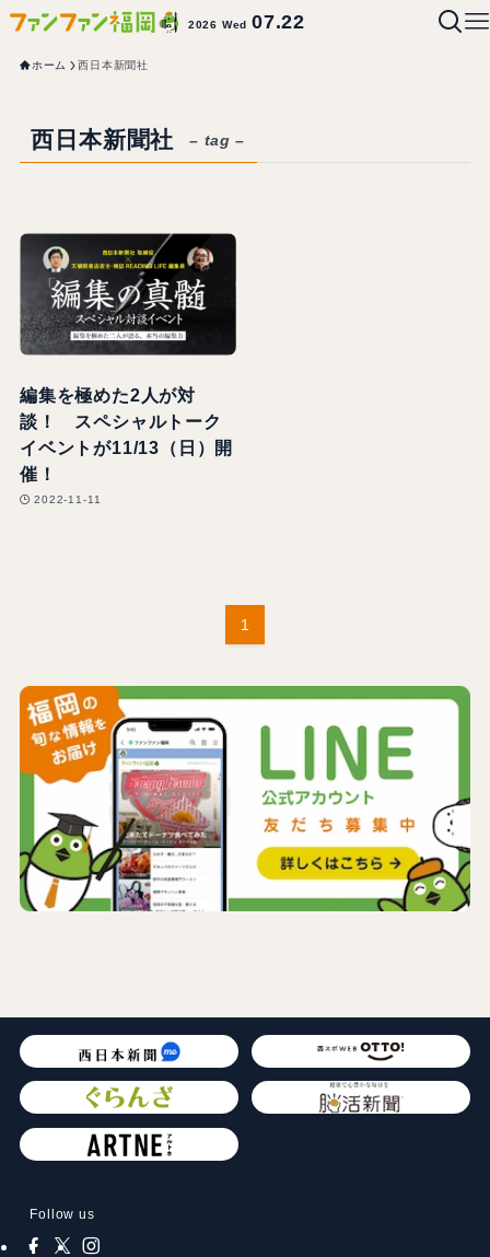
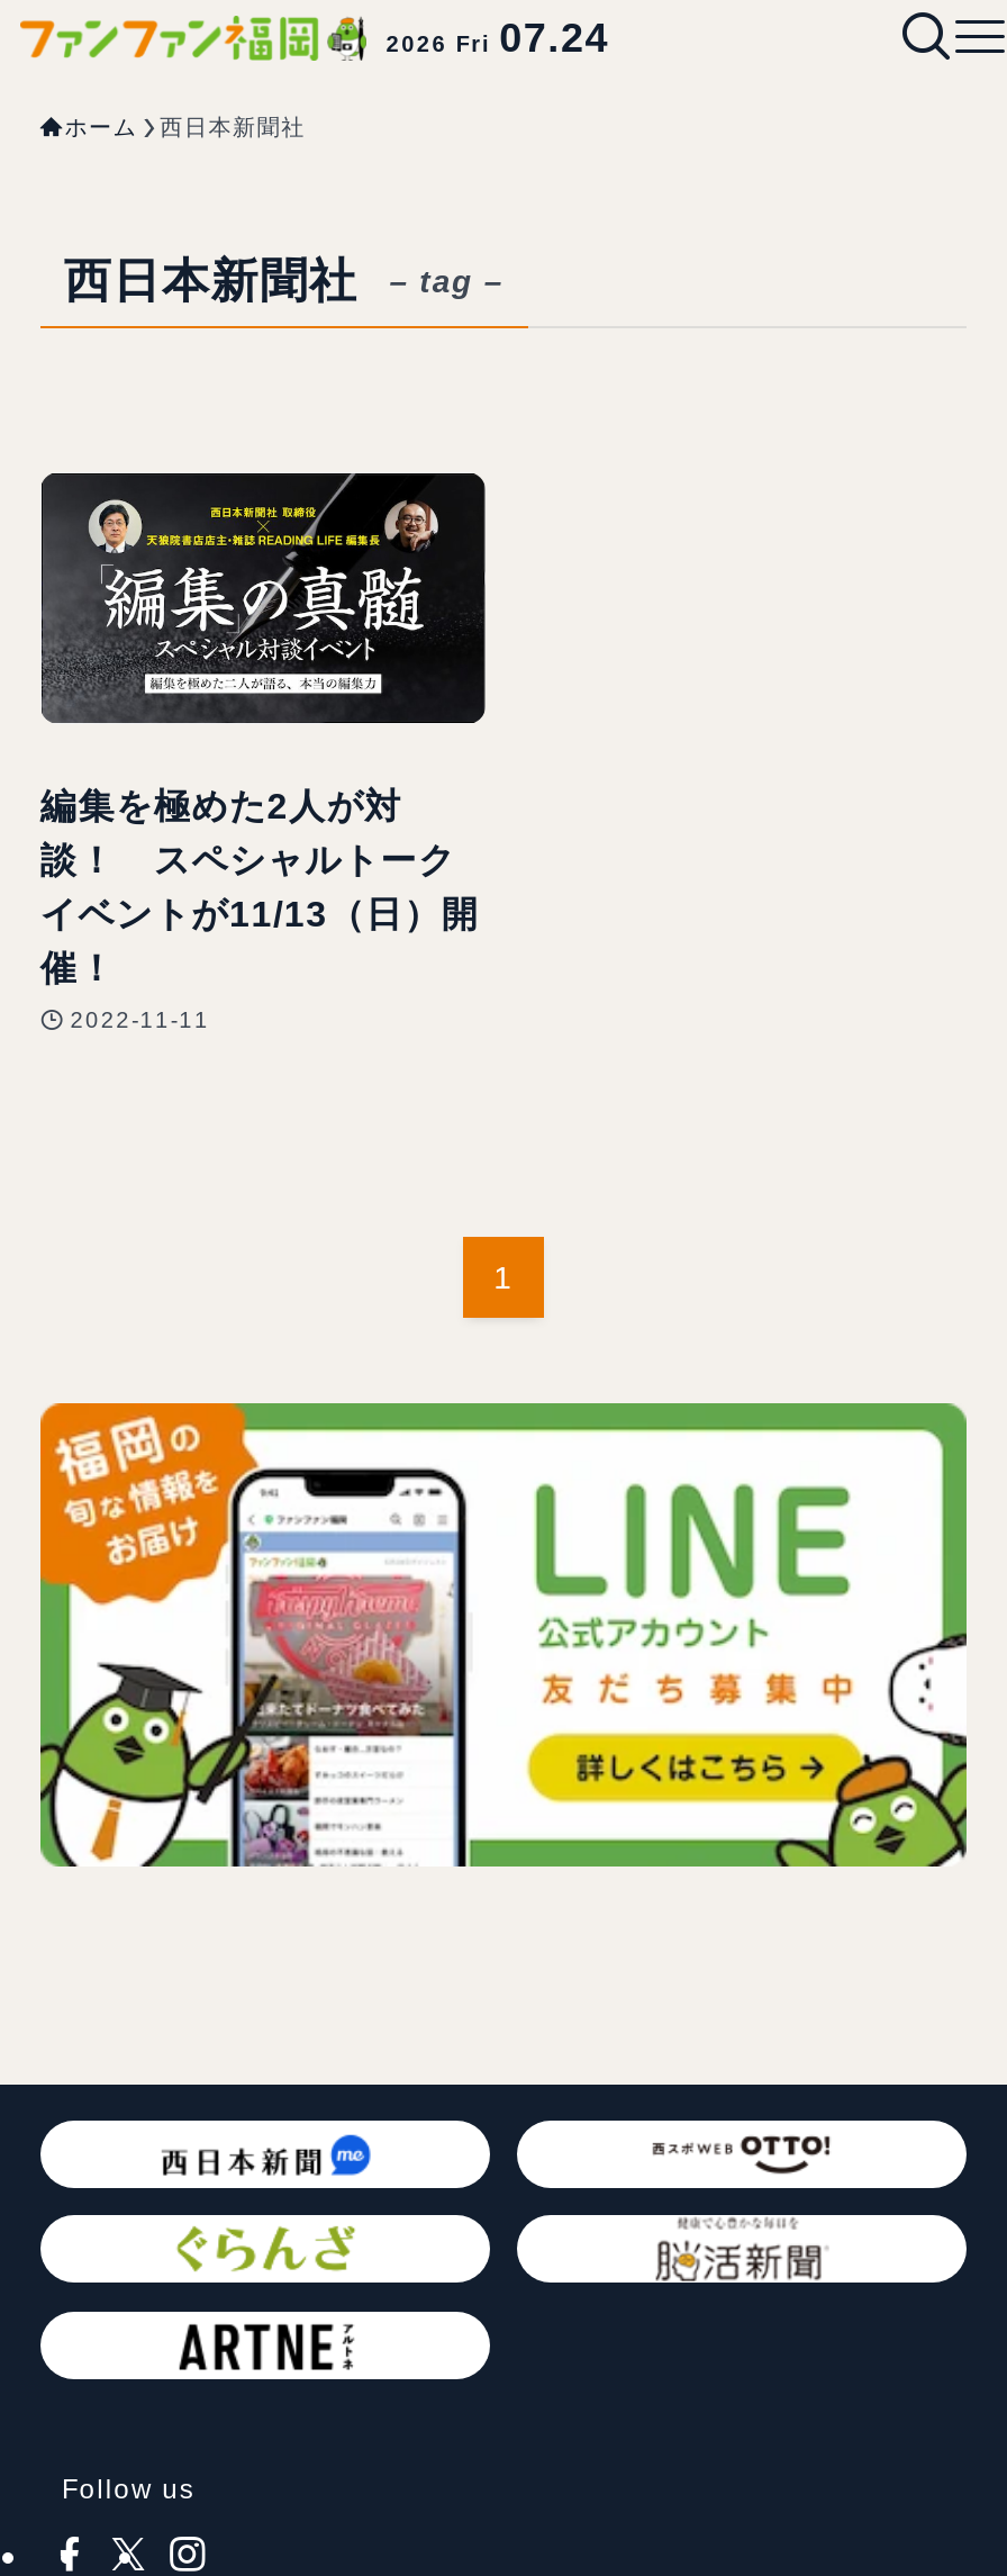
[188,11,305,33] 2026 Wed 07.22 -> [386,16,609,61] 2026 Fri 07.24

